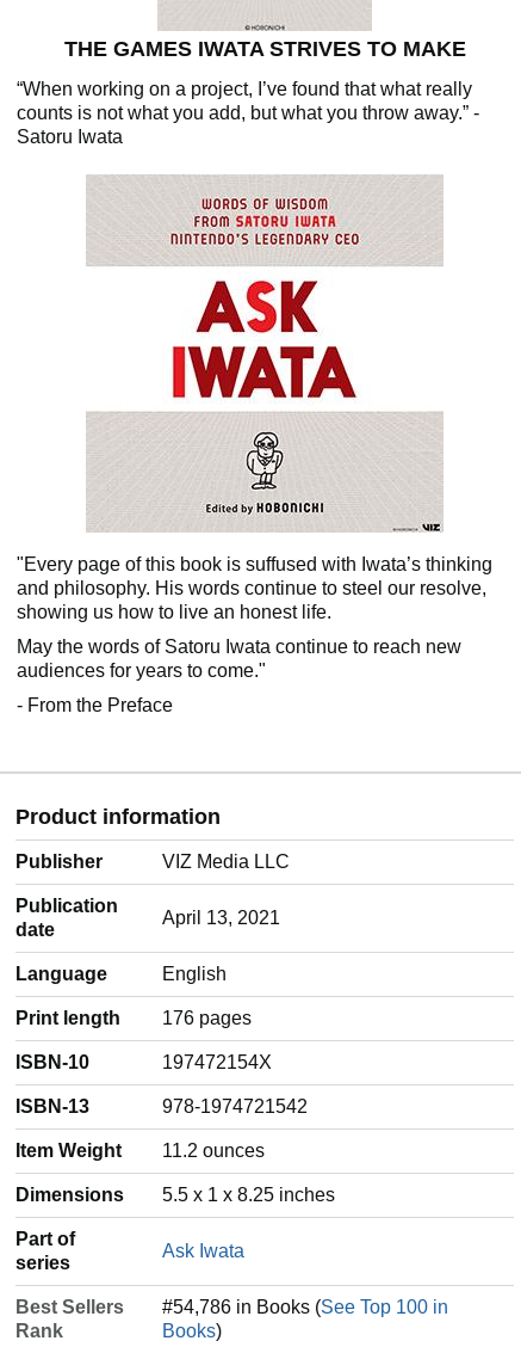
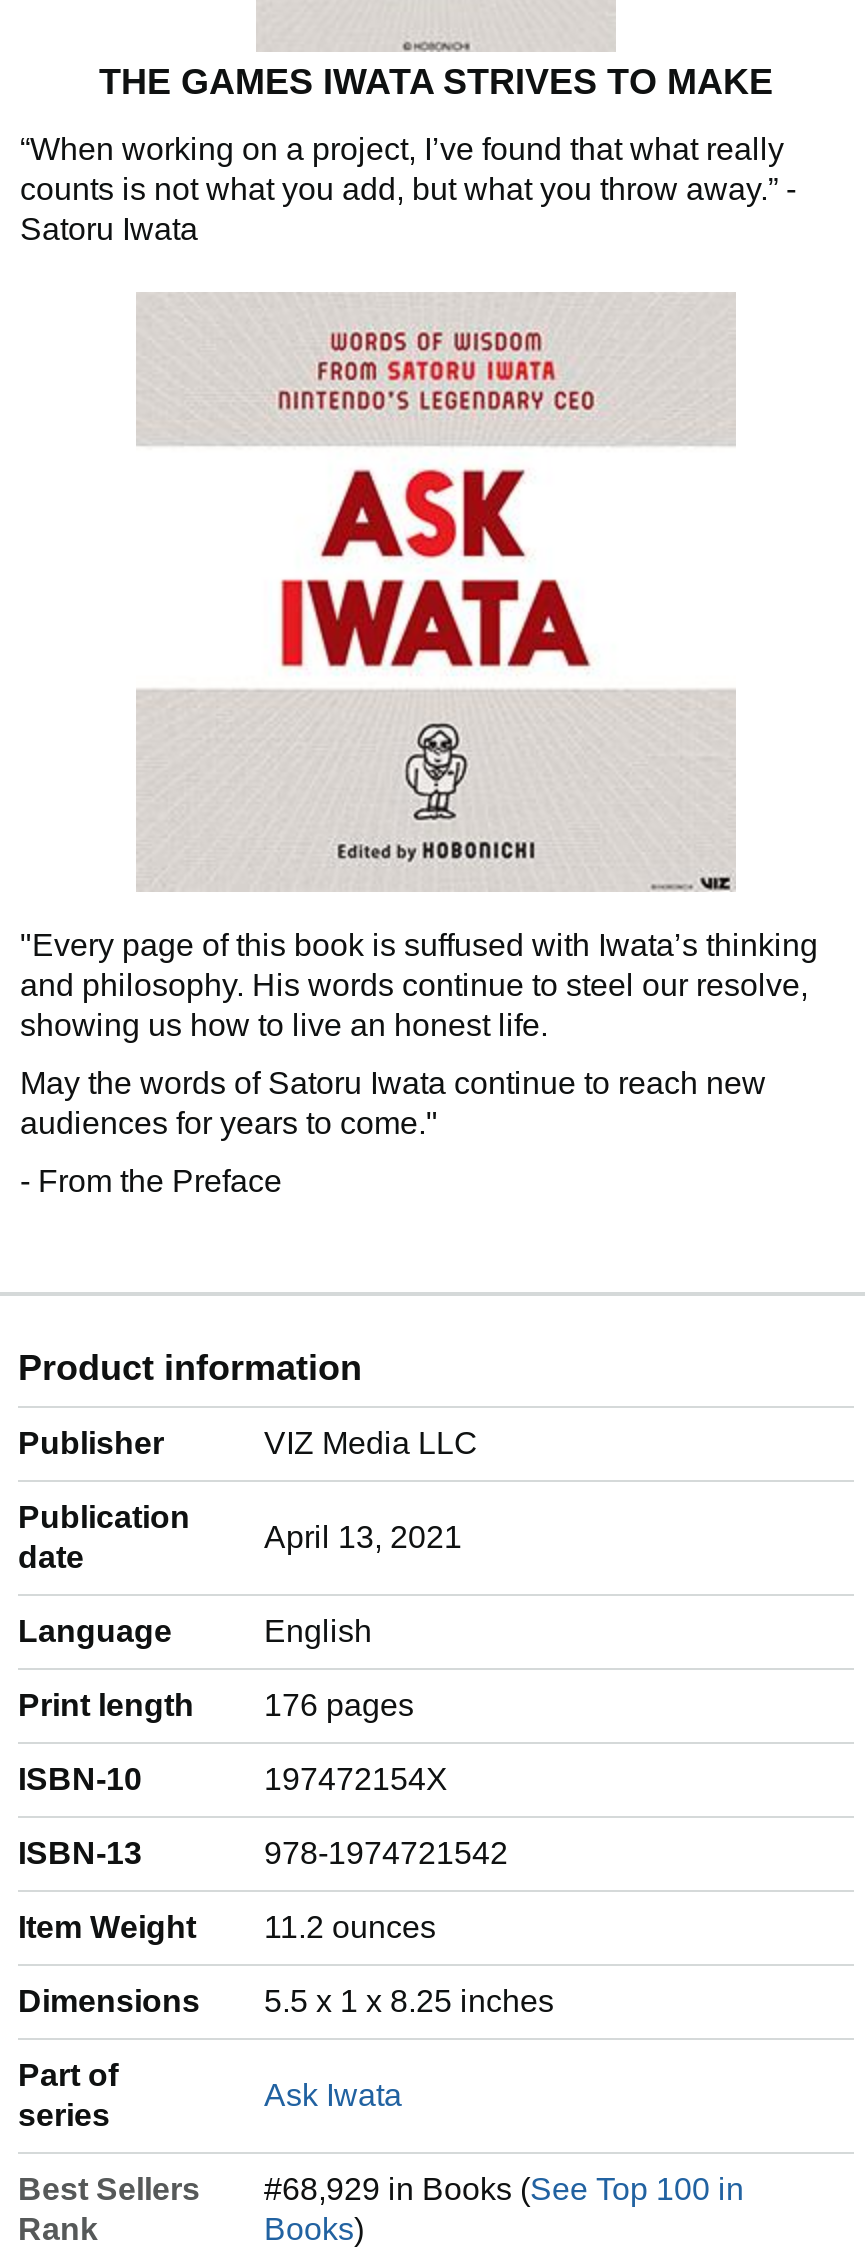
[162,1297,448,1318] #54,786 in Books (See Top 100 in -> [264,2173,744,2207] #68,929 in Books (See Top 100 in

